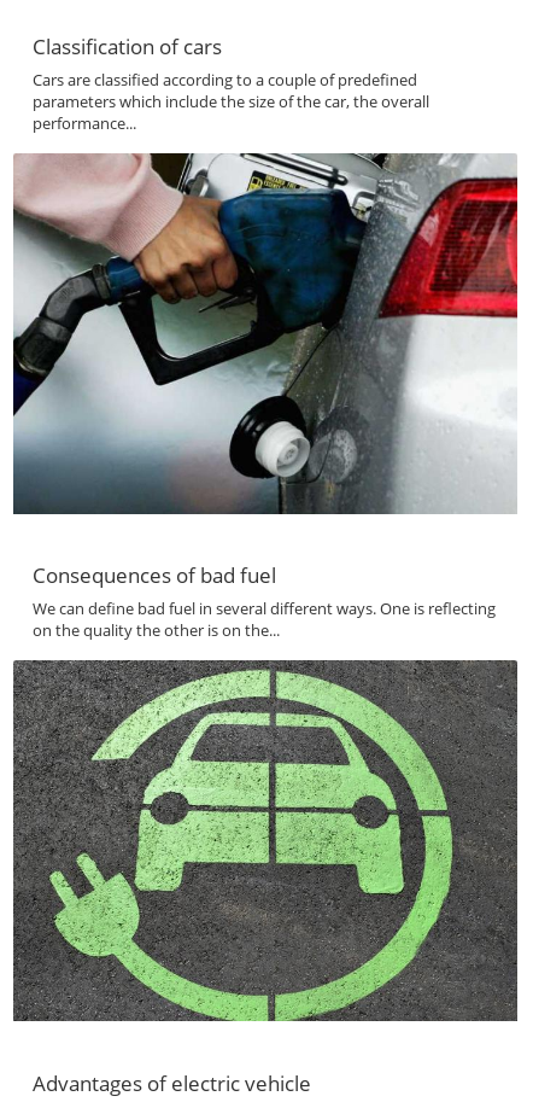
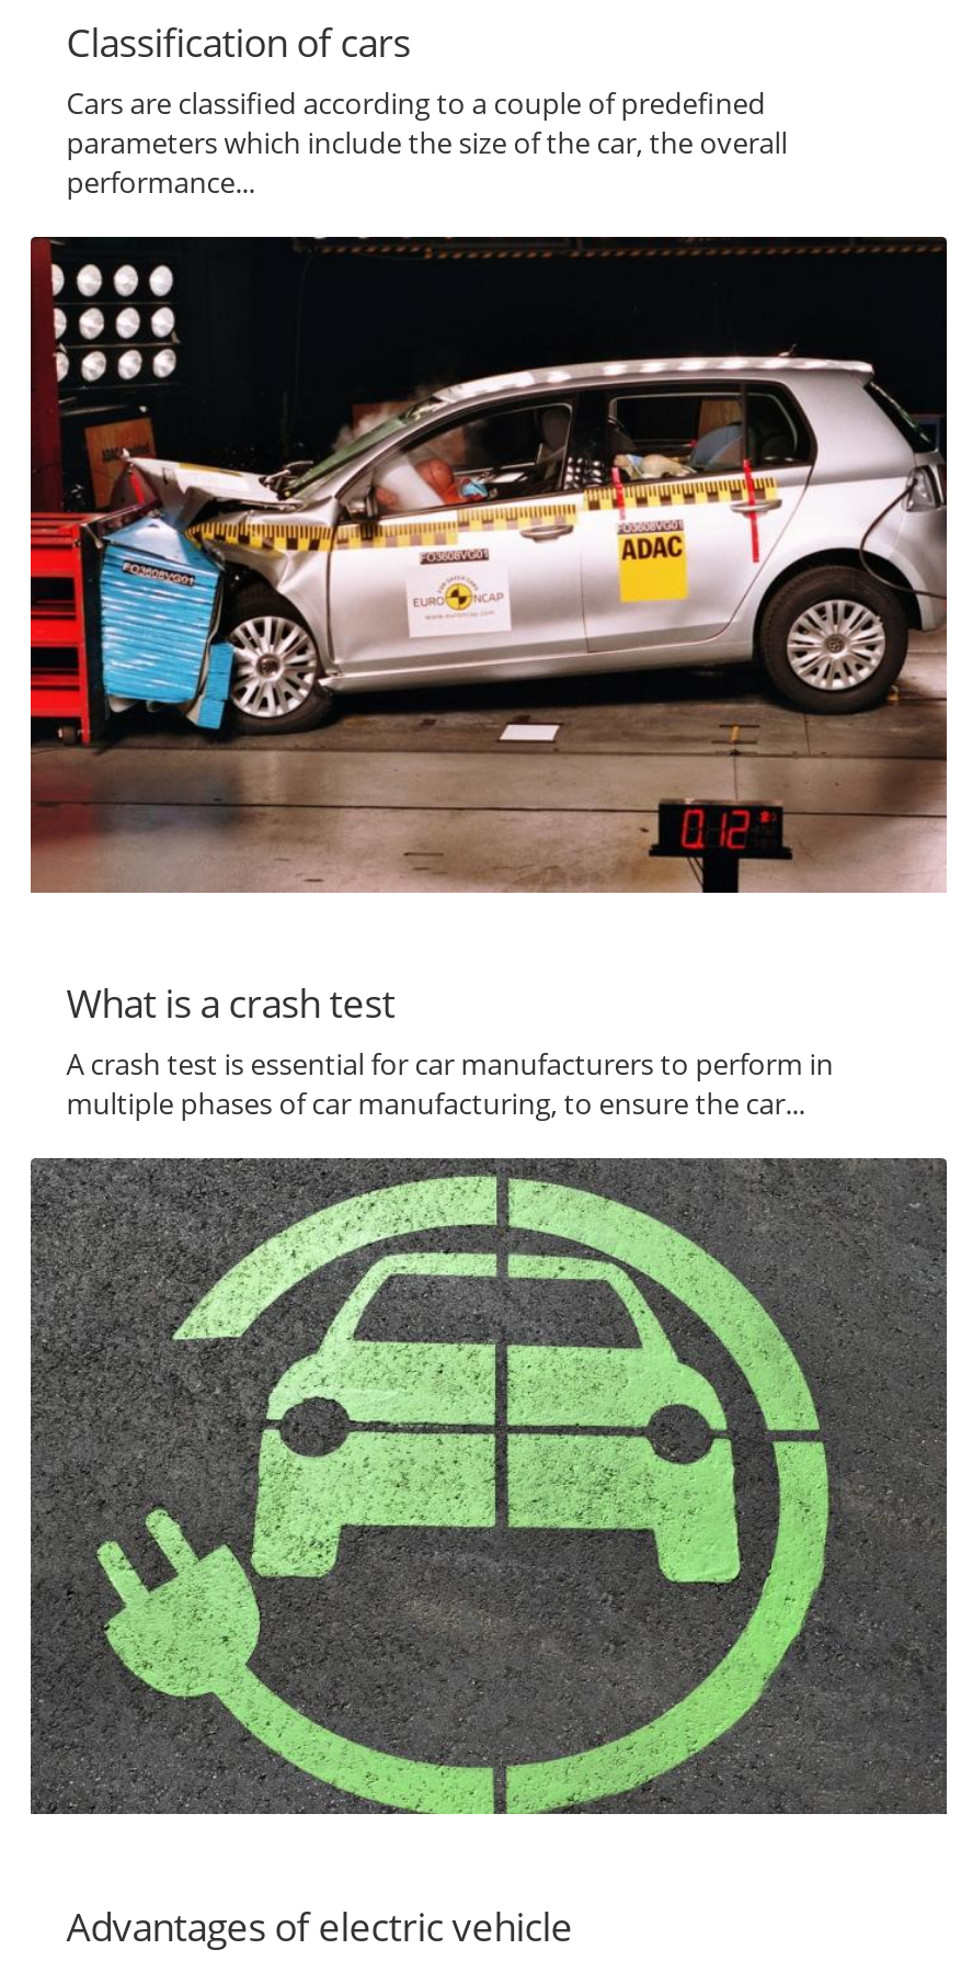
[12,152,519,641] [image] | Consequences of bad fuel | We can define bad fuel in several different ways. One is reflecting | on the quality the other is on the... -> [28,235,949,1123] [image] | What is a crash test | A crash test is essential for car manufacturers to perform in | multiple phases of car manufacturing, to ensure the car...

